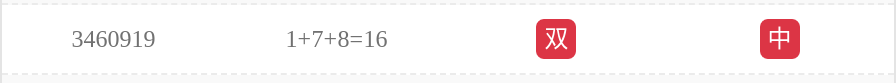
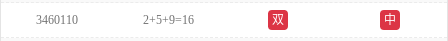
[72,25,388,53] 3460919 | 1+7+8=16 -> [36,13,194,27] 3460110 | 2+5+9=16

